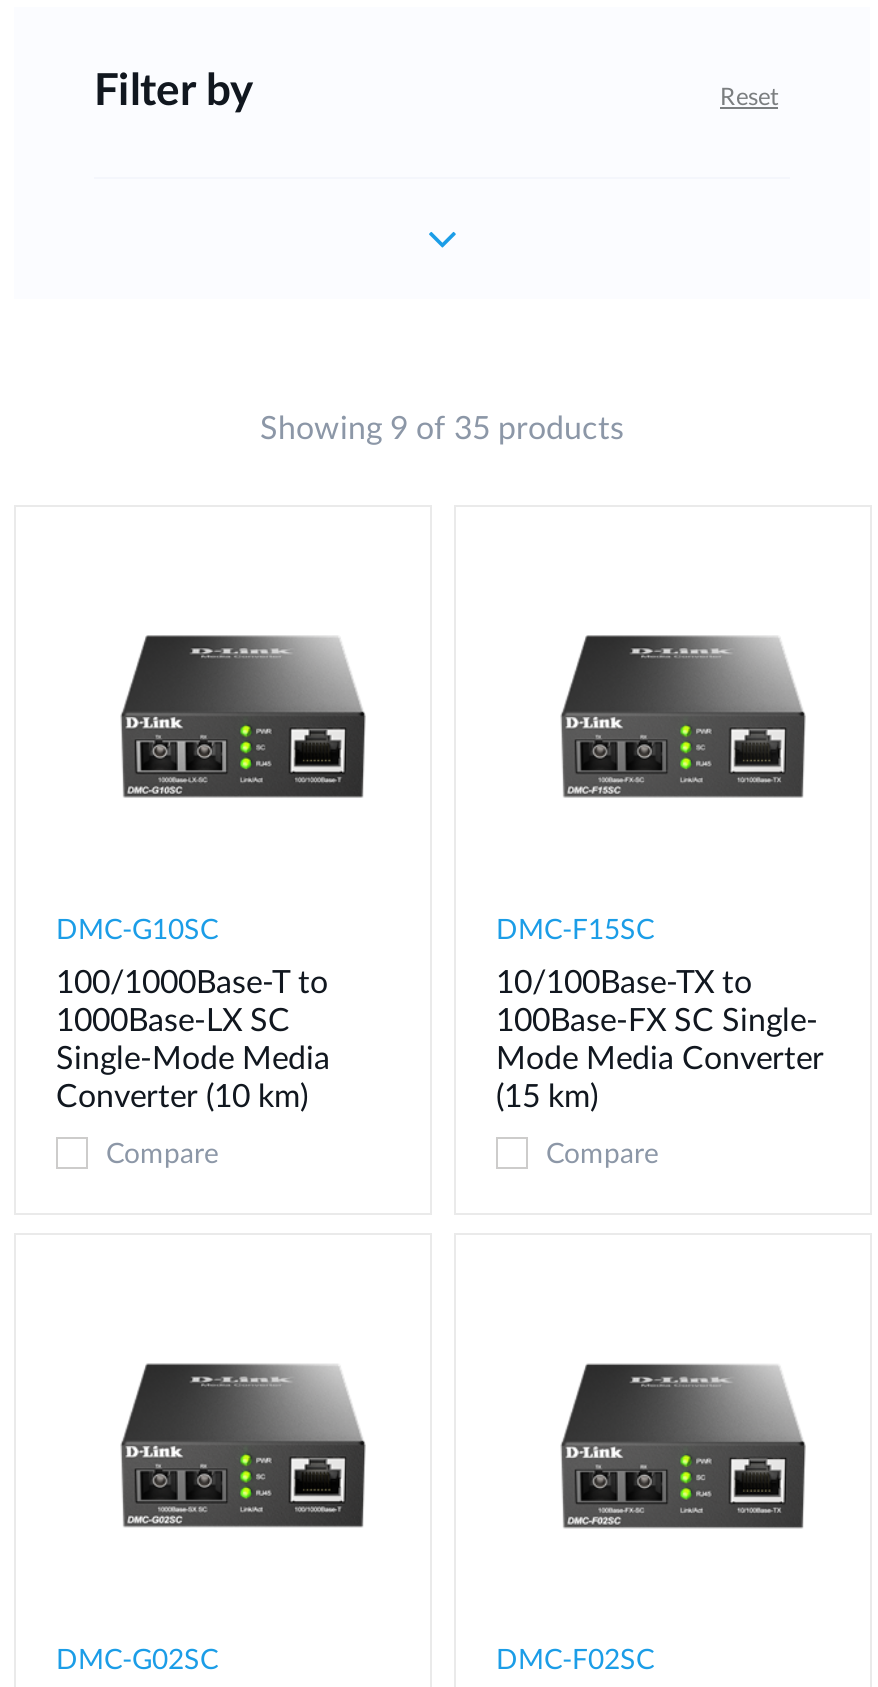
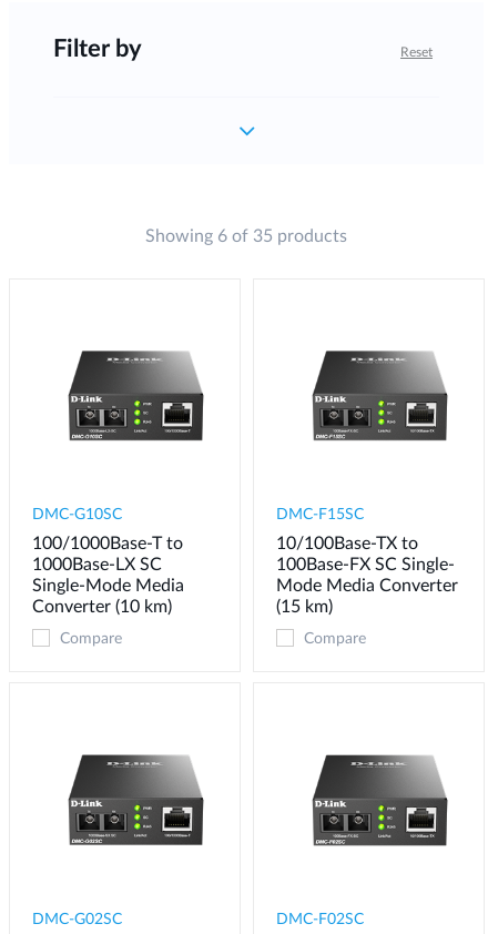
[260,413,624,445] Showing 9 of 35 products -> [145,227,347,245] Showing 6 of 35 products

